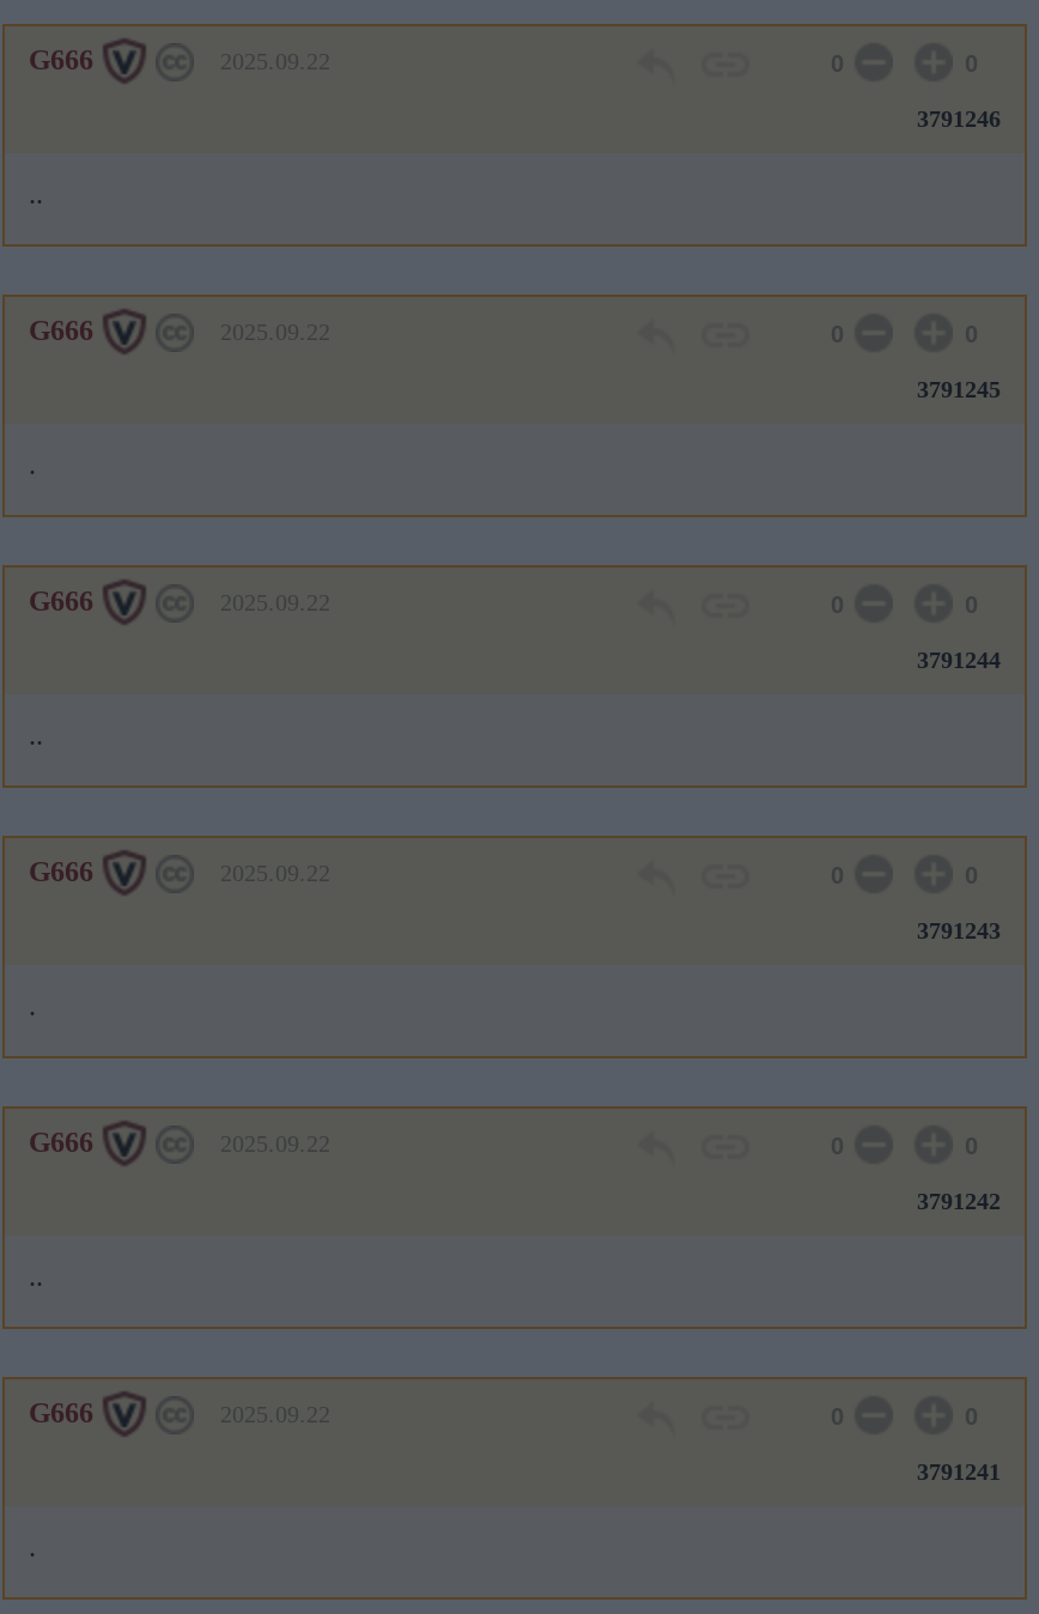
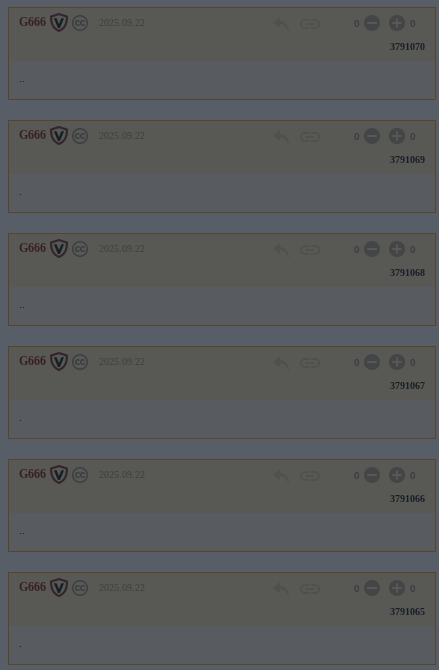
[917,105,1001,132] 3791246 -> [390,41,425,52] 3791070
[917,376,1001,402] 3791245 -> [390,154,425,165] 3791069
[917,647,1001,673] 3791244 -> [390,267,425,278] 3791068
[917,917,1001,943] 3791243 -> [390,380,425,391] 3791067
[917,1188,1001,1214] 3791242 -> [390,493,425,504] 3791066
[917,1458,1001,1485] 3791241 -> [390,606,425,617] 3791065

